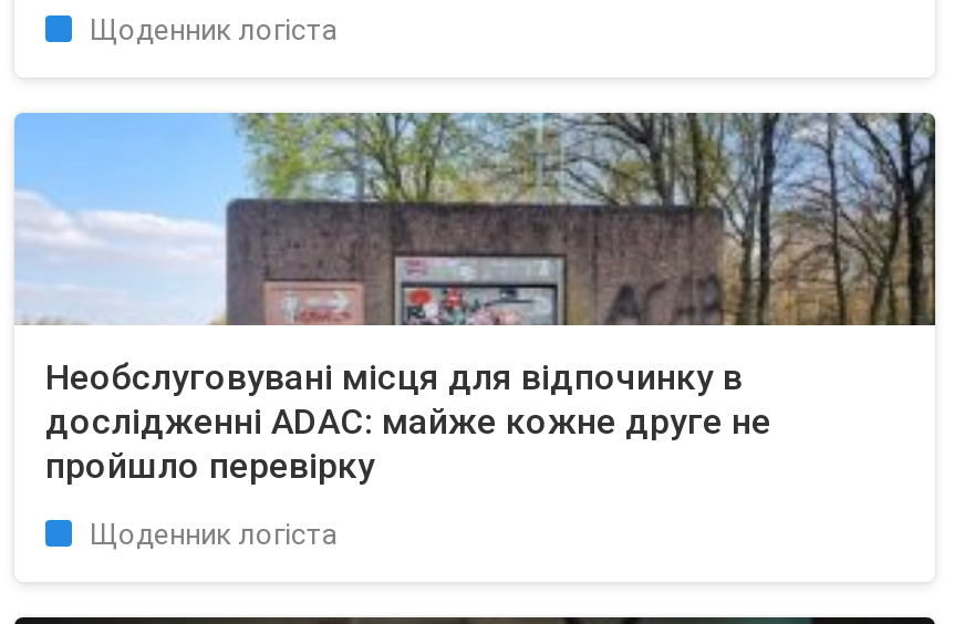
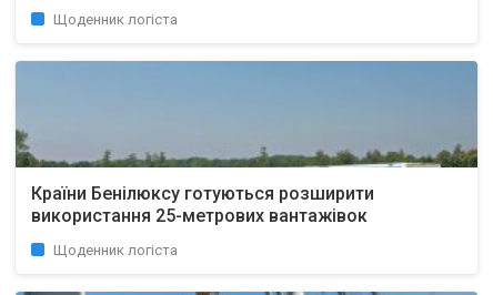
[14,111,937,487] [image] | Необслуговувані місця для відпочинку в | дослідженні ADAC: майже кожне друге не | пройшло перевірку -> [14,60,479,226] [image] | Країни Бенілюксу готуються розширити | використання 25-метрових вантажівок

